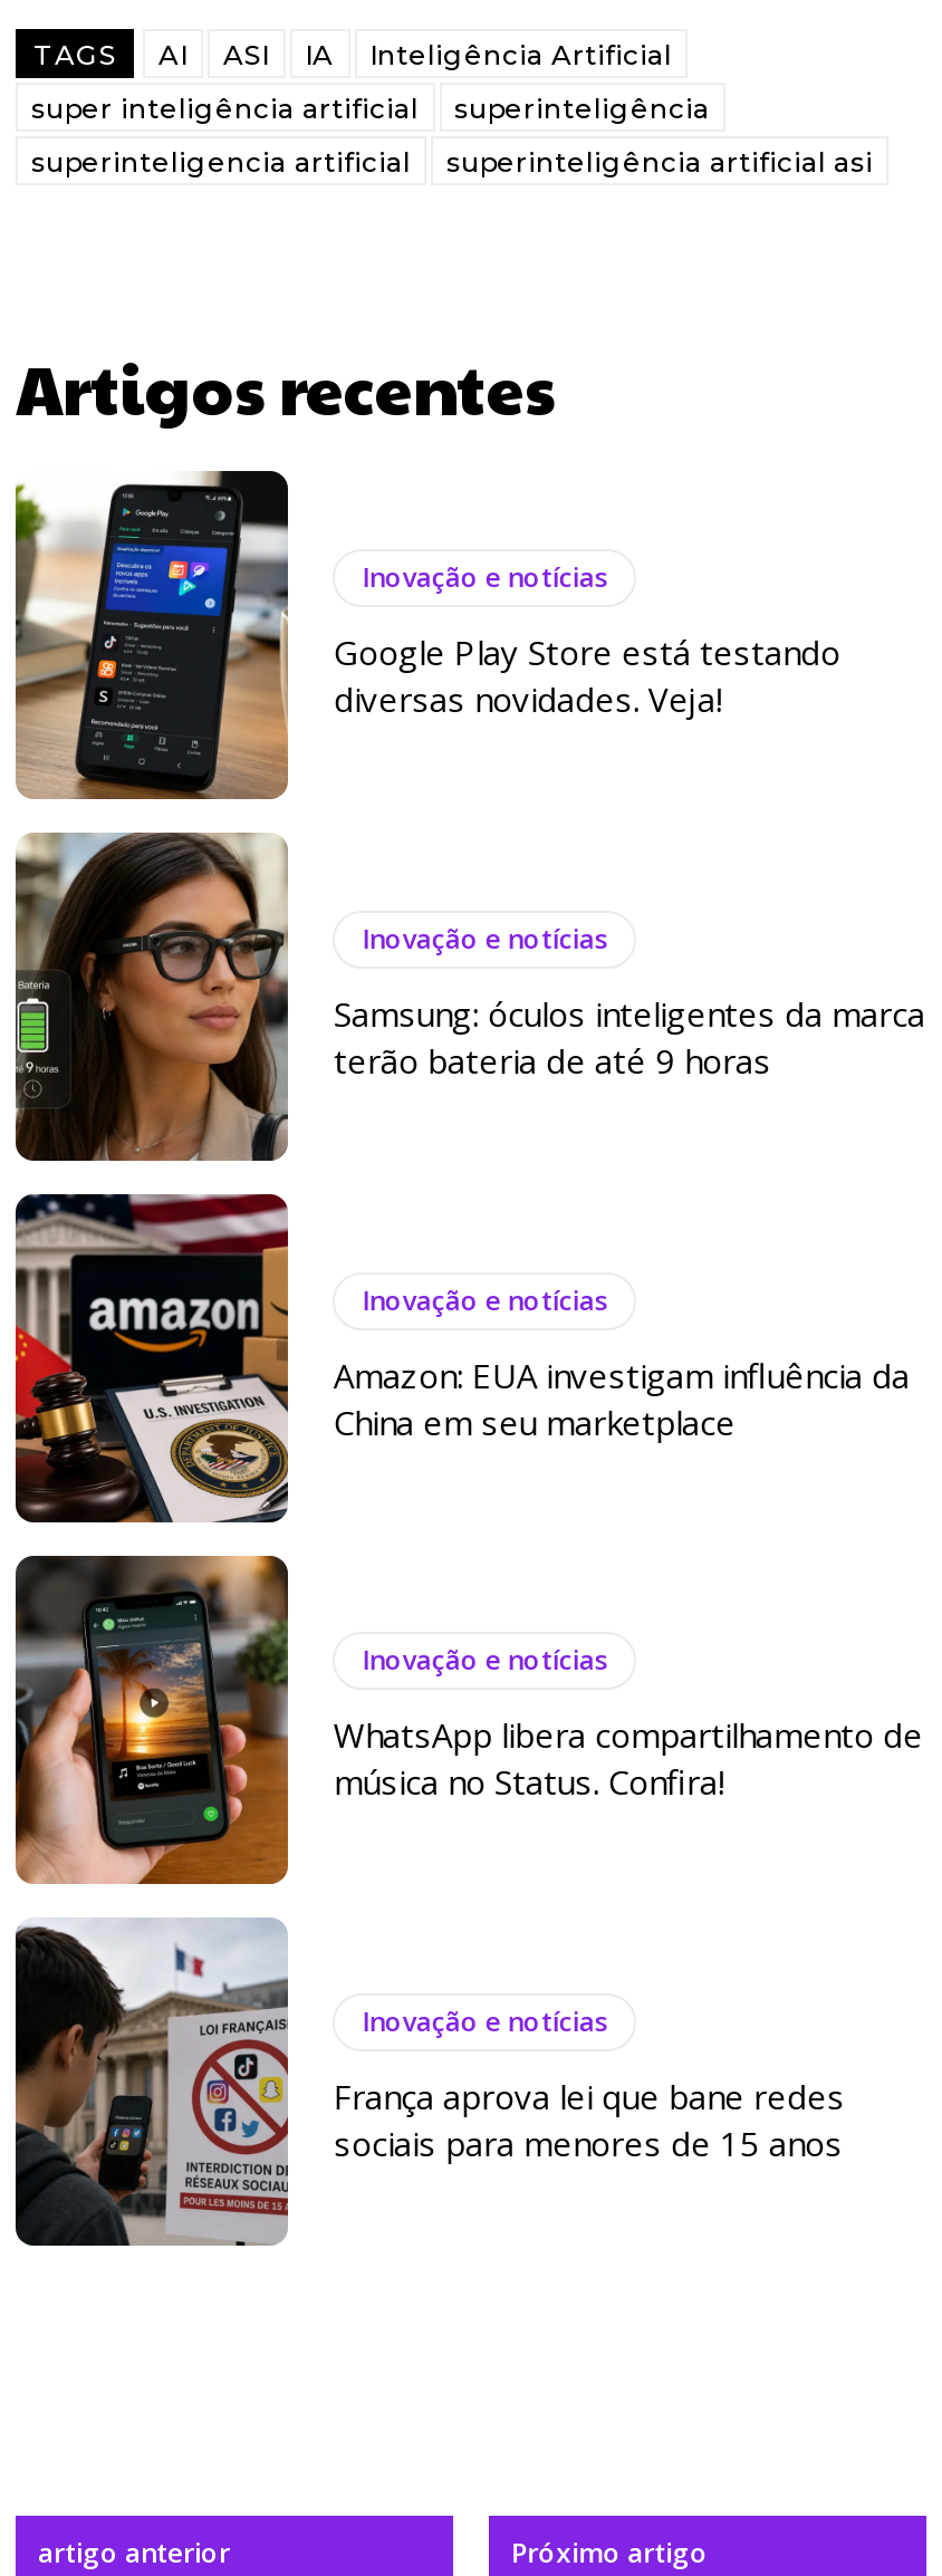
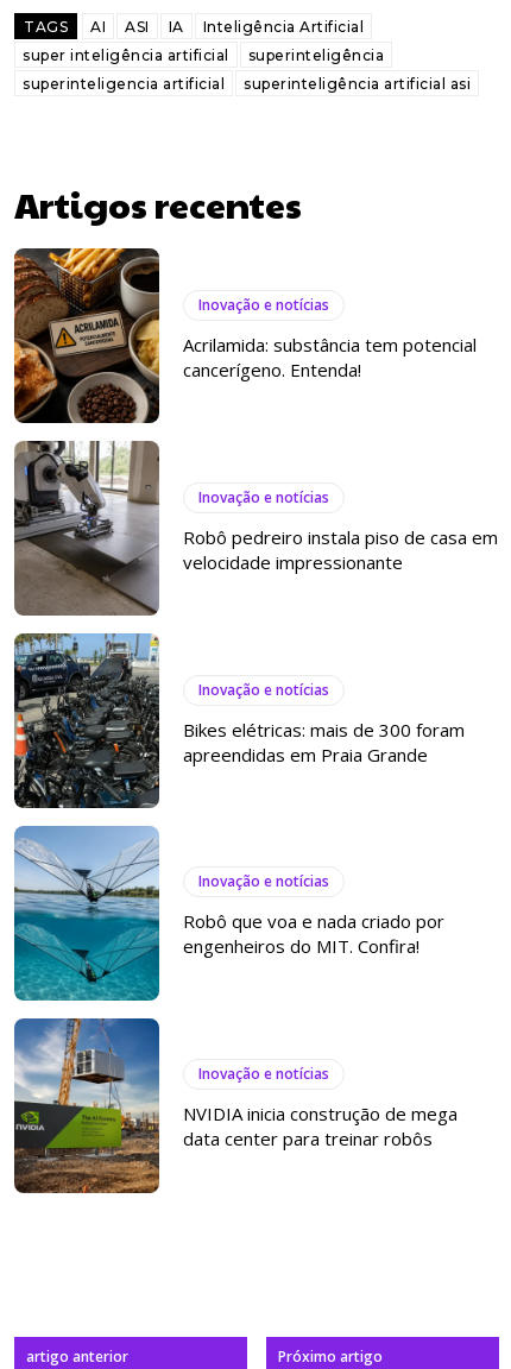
[13,471,840,801] [image] | Google Play Store está testando | diversas novidades. Veja! -> [13,247,477,424] [image] | Acrilamida: substância tem potencial | cancerígeno. Entenda!
[16,830,925,1163] [image] | Samsung: óculos inteligentes da marca | terão bateria de até 9 horas -> [14,441,498,616] [image] | Robô pedreiro instala piso de casa em | velocidade impressionante
[13,1192,909,1525] [image] | Amazon: EUA investigam influência da | China em seu marketplace -> [13,632,465,809] [image] | Bikes elétricas: mais de 300 foram | apreendidas em Praia Grande
[13,1554,923,1886] [image] | WhatsApp libera compartilhamento de | música no Status. Confira! -> [13,825,445,1002] [image] | Robô que voa e nada criado por | engenheiros do MIT. Confira!
[13,1917,845,2248] [image] | França aprova lei que bane redes | sociais para menores de 15 anos -> [13,1017,458,1194] [image] | NVIDIA inicia construção de mega | data center para treinar robôs

